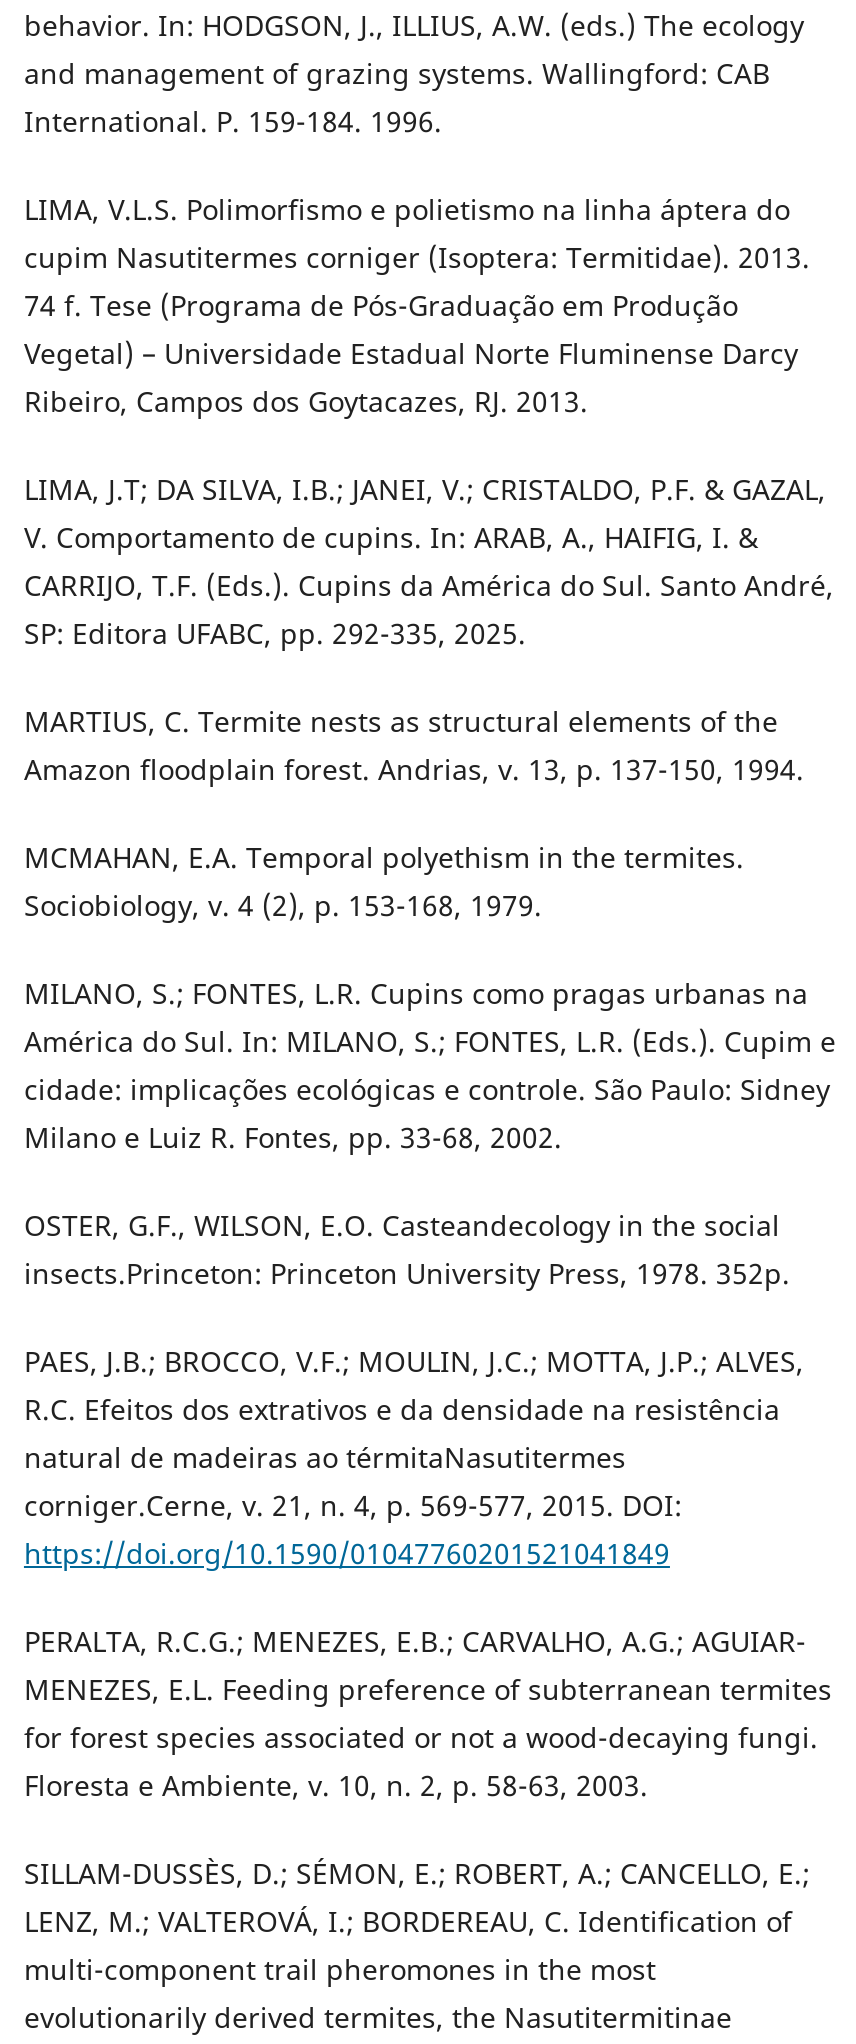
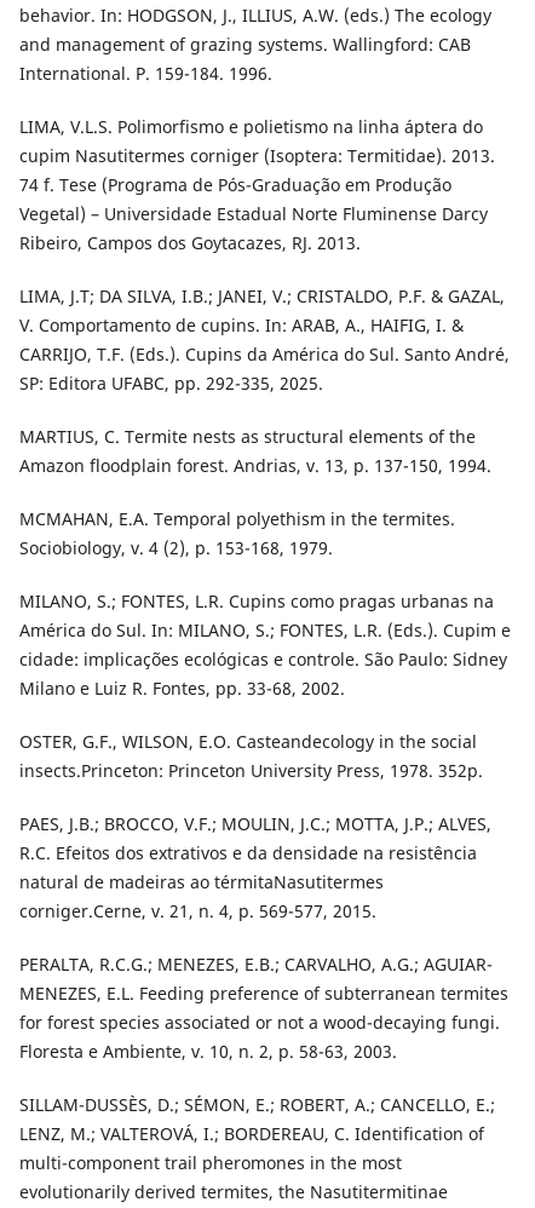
[24,1487,682,1573] corniger.Cerne, v. 21, n. 4, p. 569-577, 2015. DOI: | https://doi.org/10.1590/01047760201521041849 -> [19,900,376,923] corniger.Cerne, v. 21, n. 4, p. 569-577, 2015.

